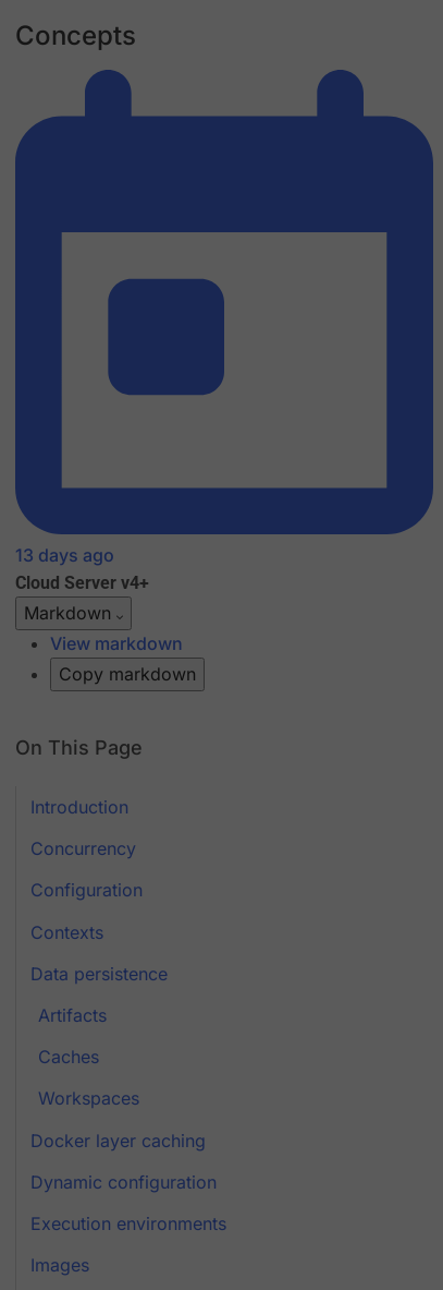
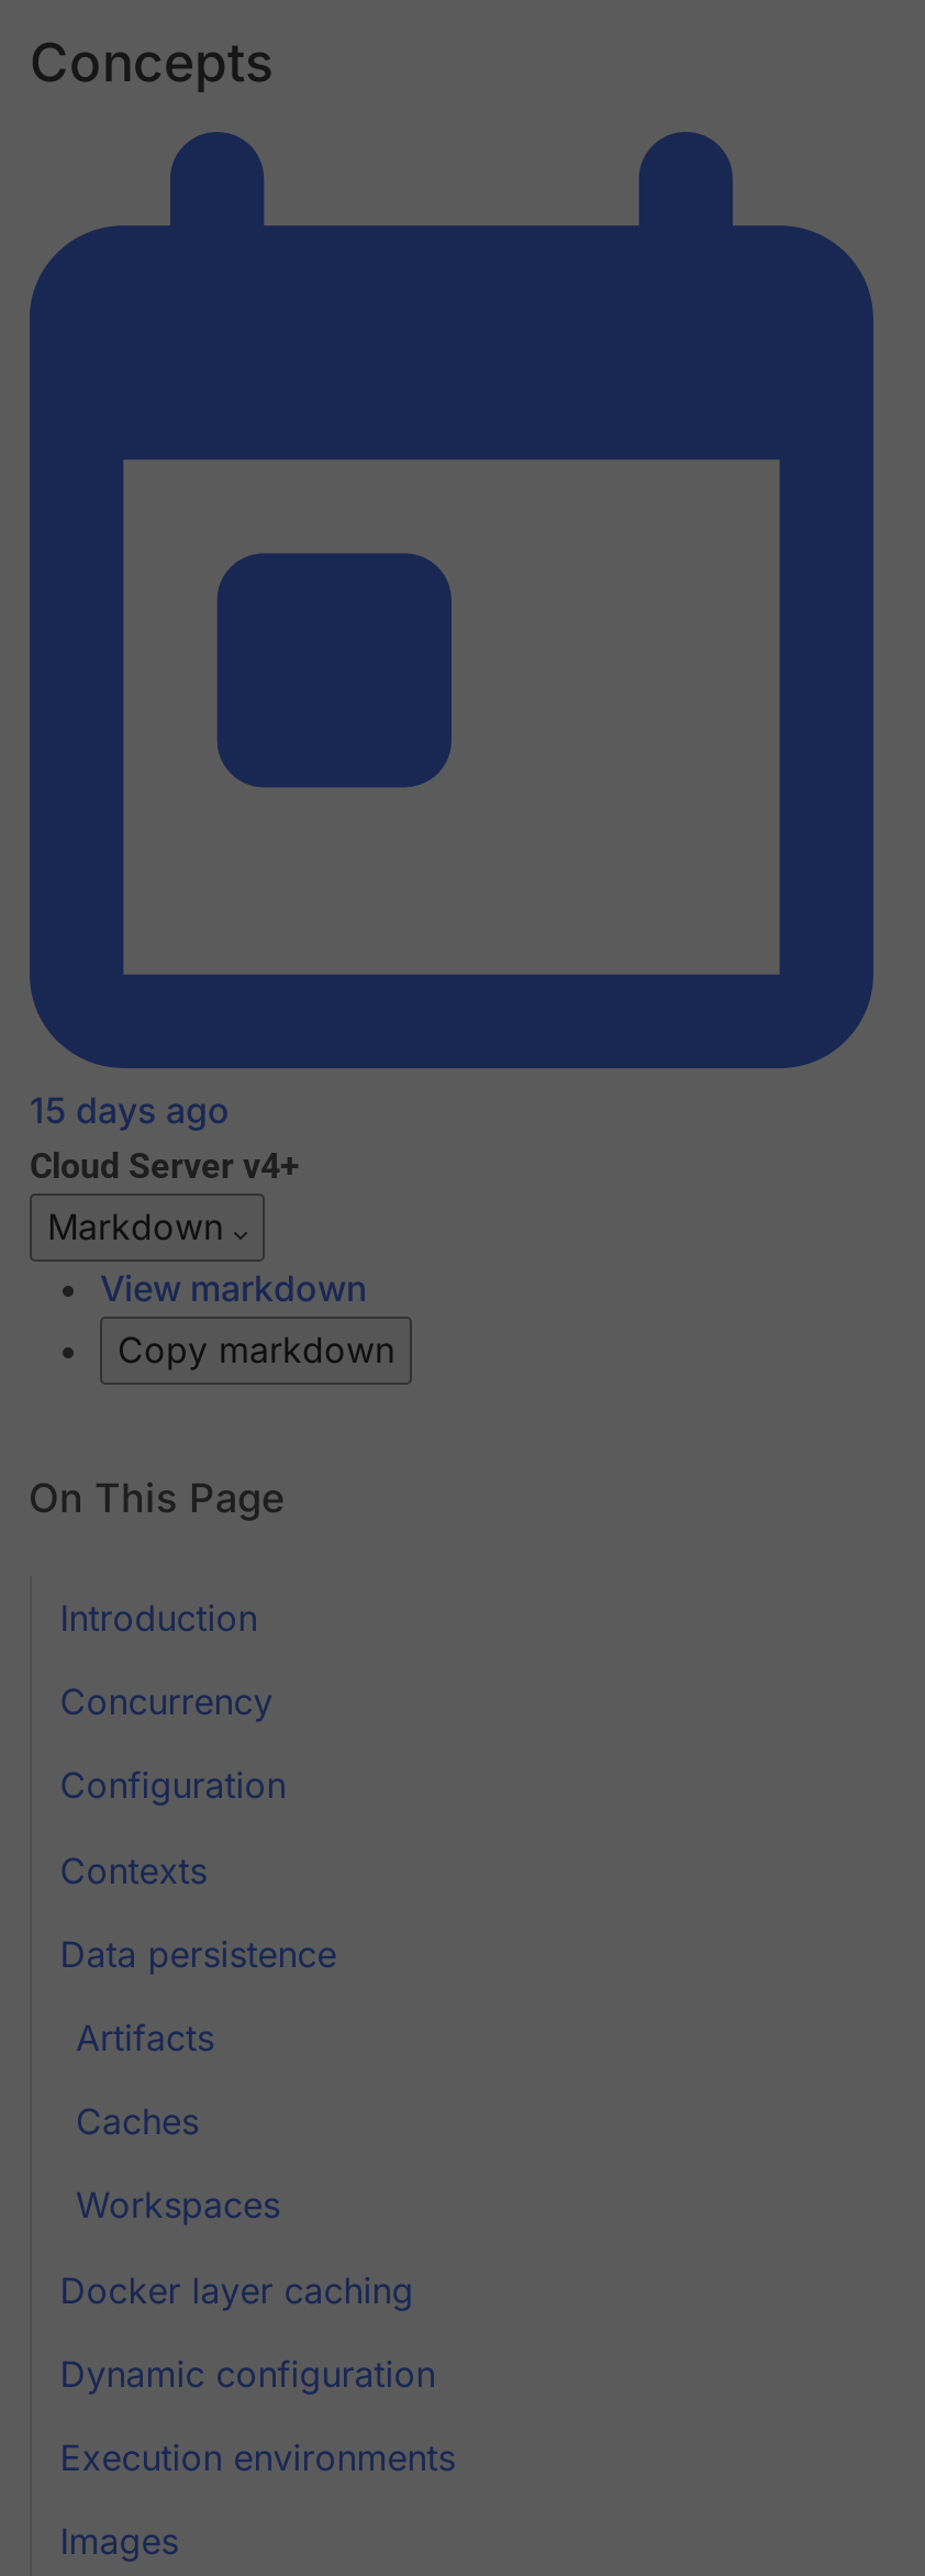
[15,545,114,566] 13 days ago -> [30,1089,230,1133] 15 days ago

